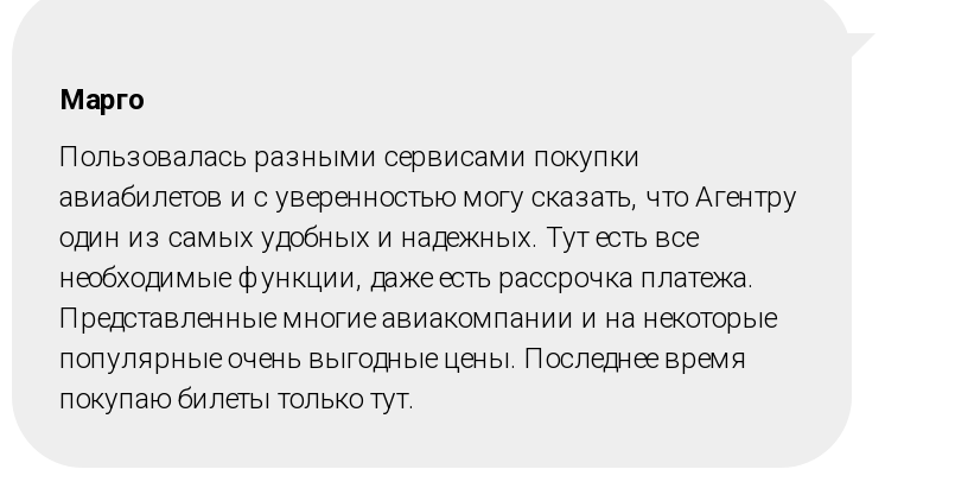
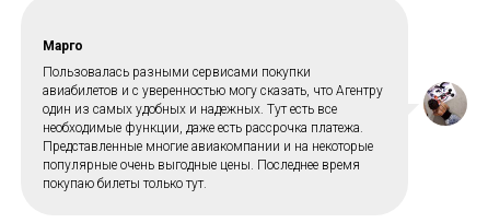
none -> [422,81,468,127] [image]

